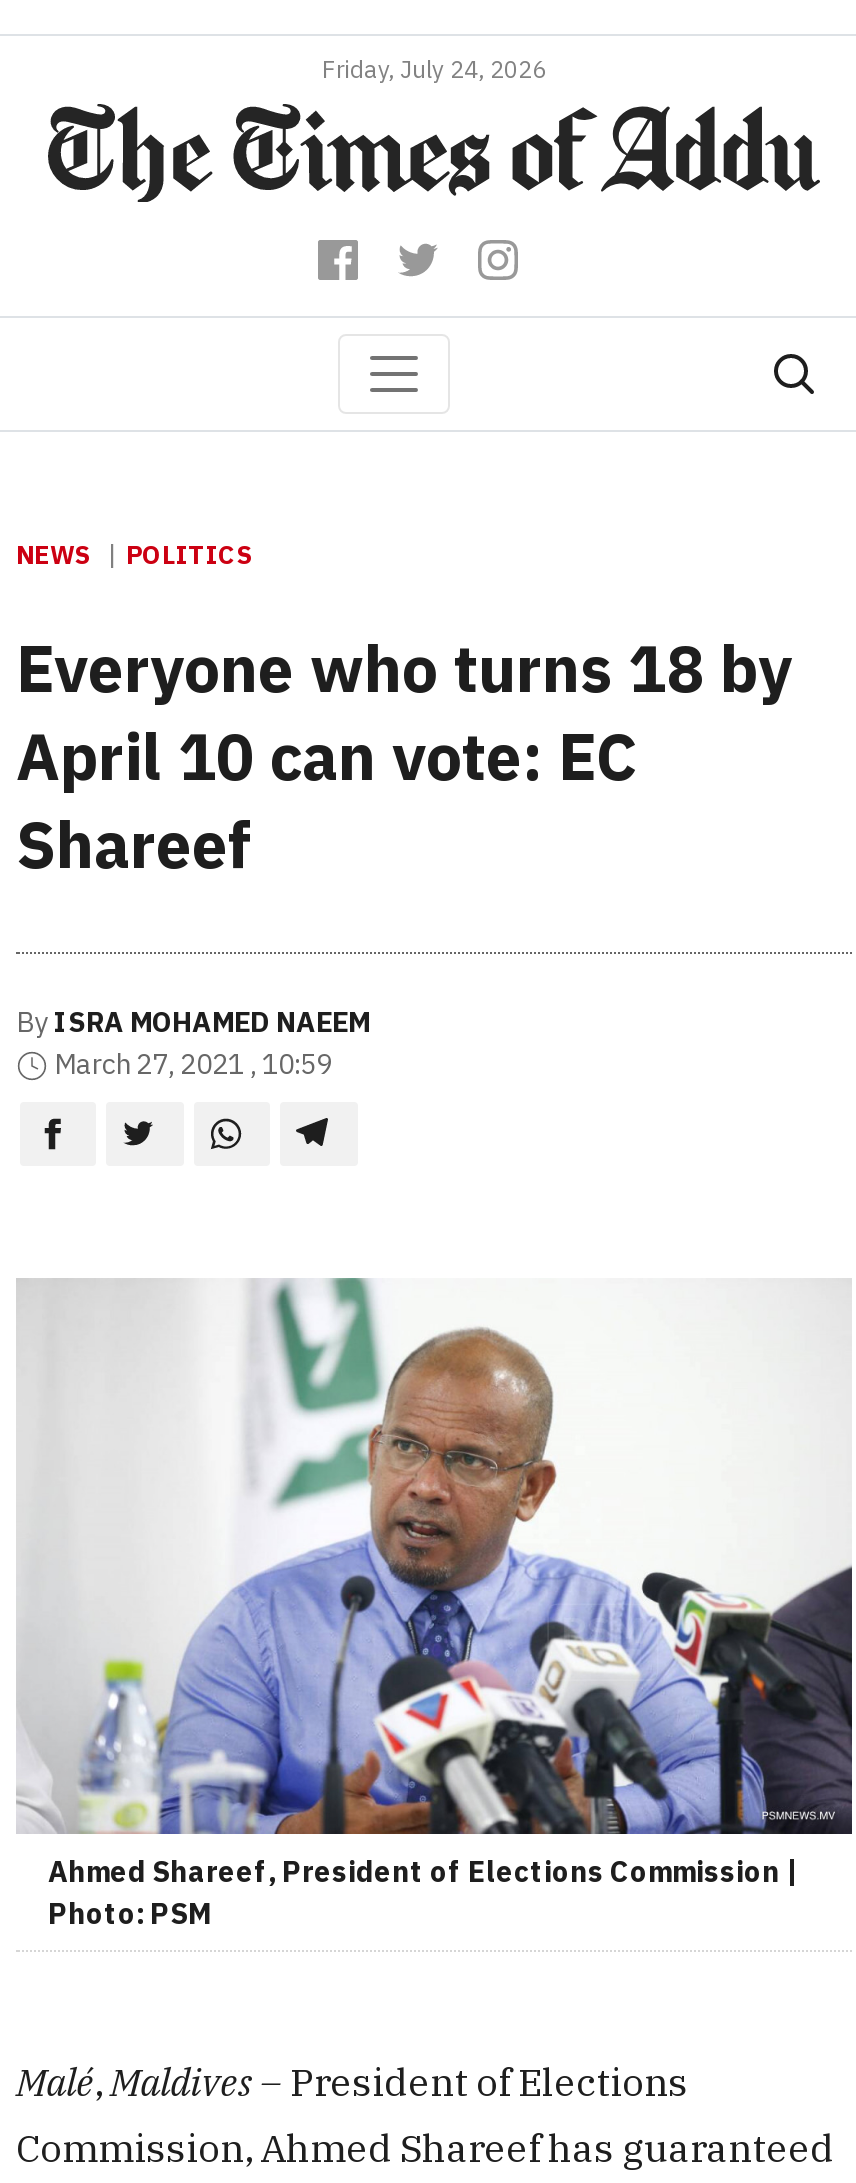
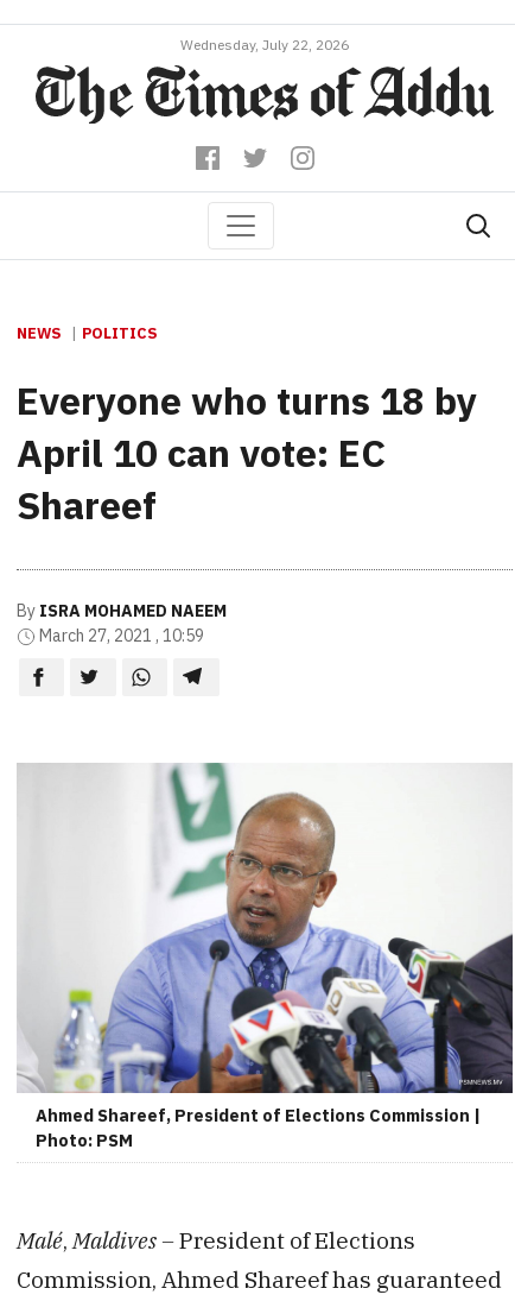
[322,54,546,84] Friday, July 24, 2026 -> [180,36,349,53] Wednesday, July 22, 2026

